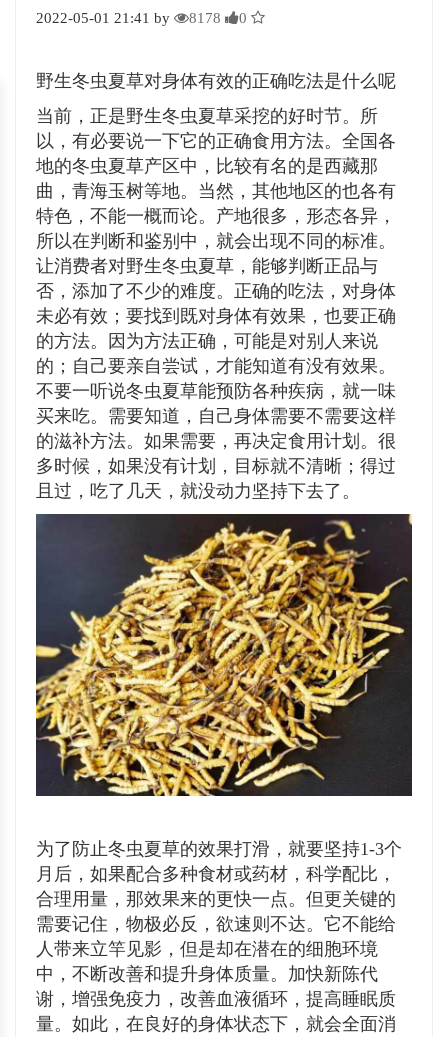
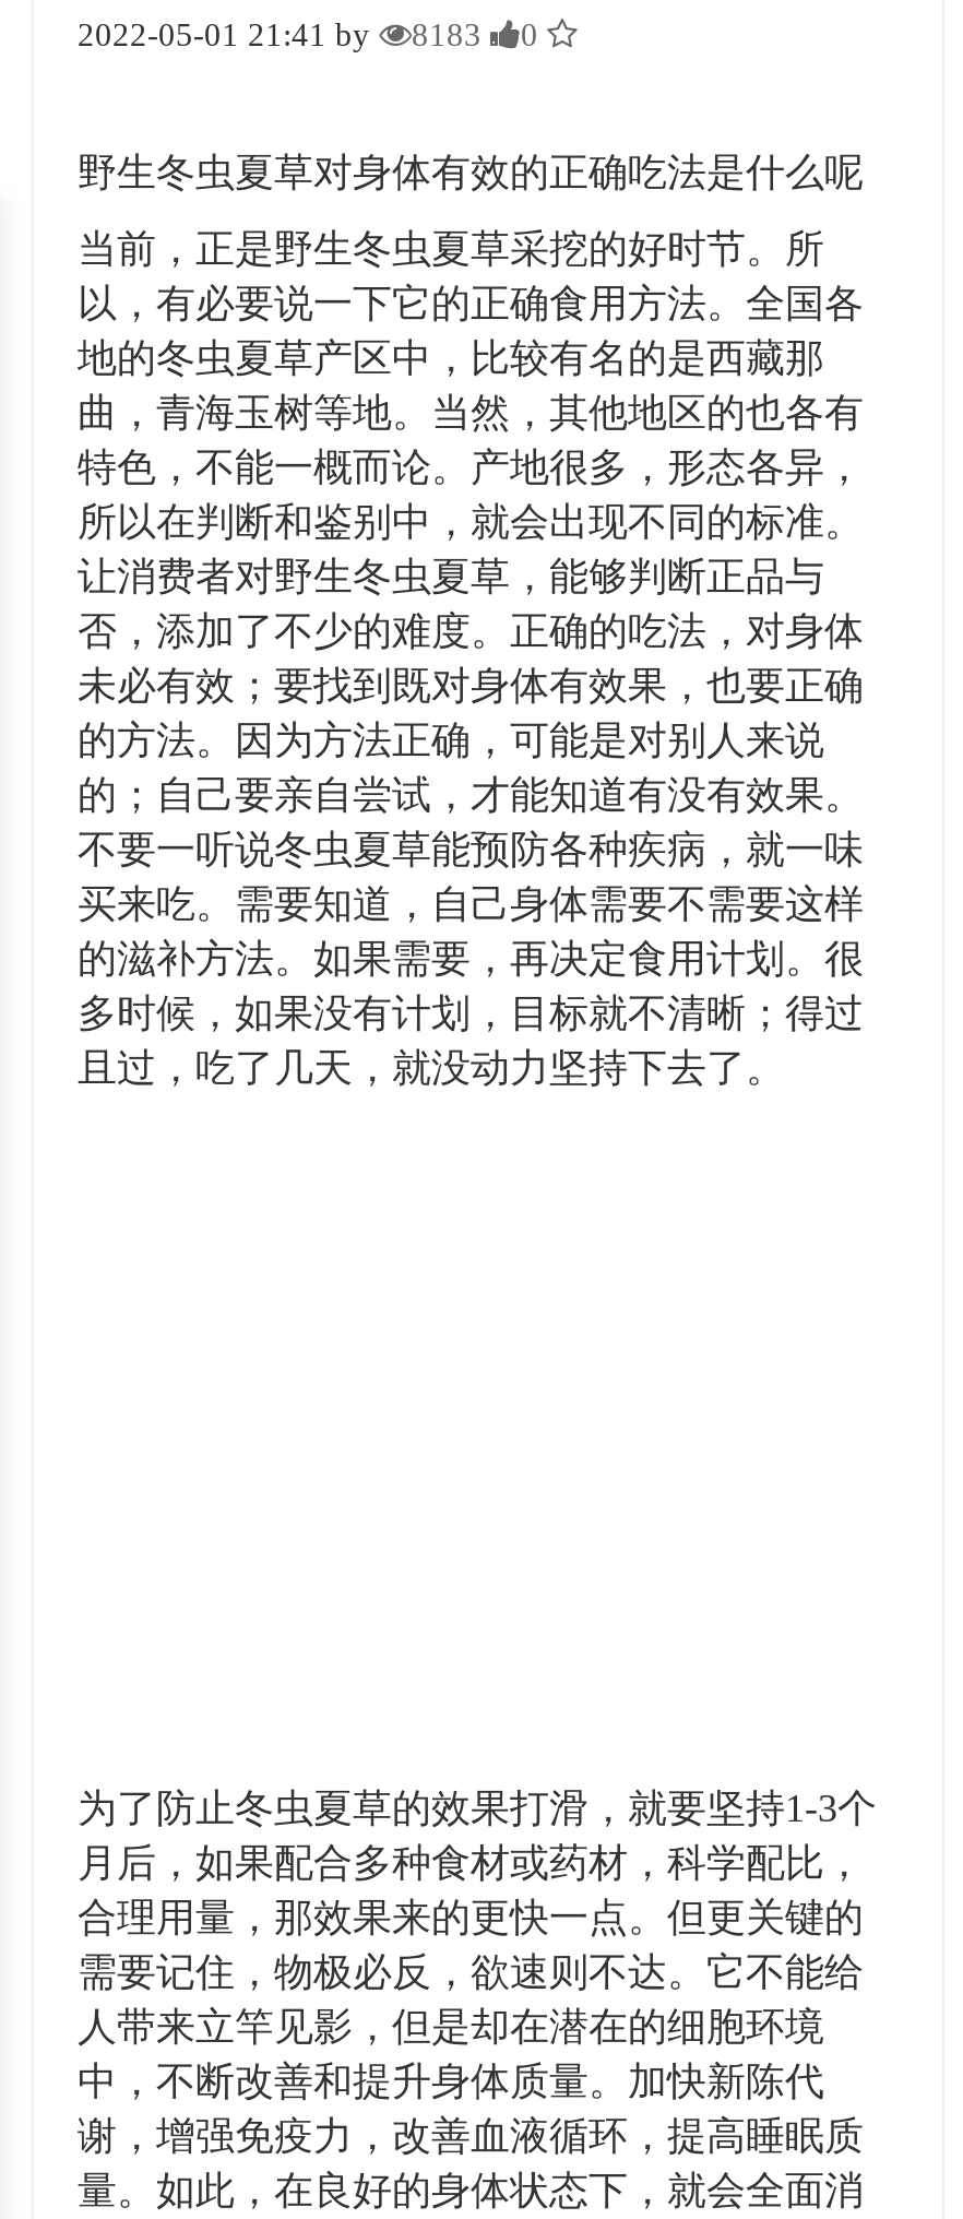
[36,10,247,26] 2022-05-01 21:41 by 8178 0 -> [78,18,538,53] 2022-05-01 21:41 by 8183 0
[35,513,413,797] [image] -> none

